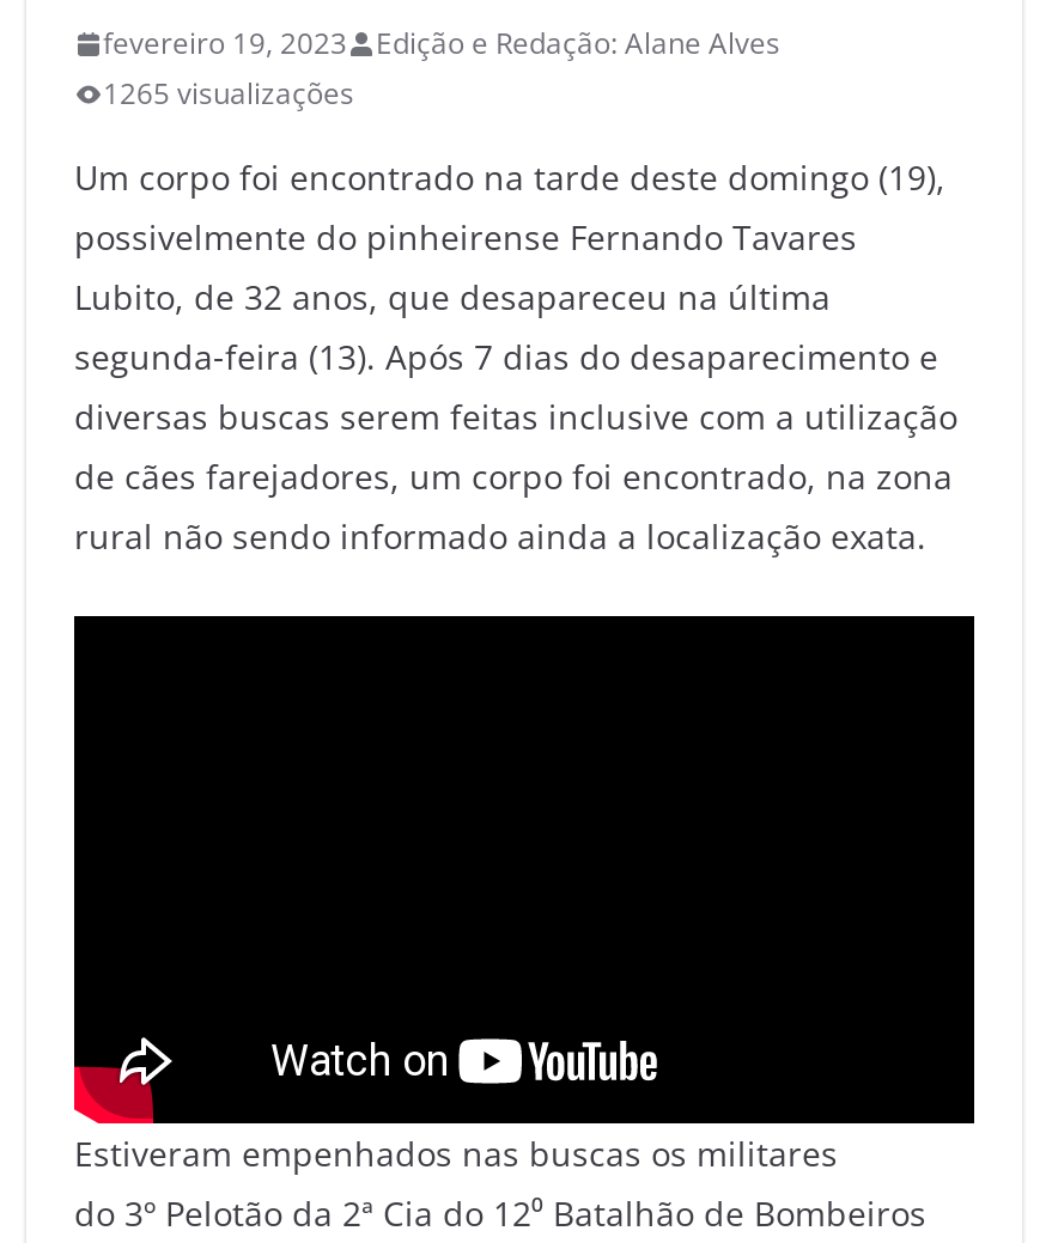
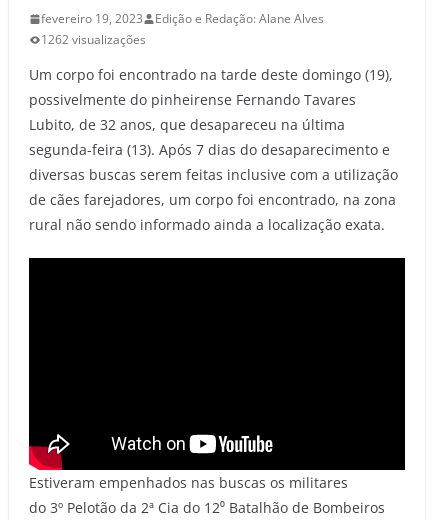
[103,74,354,114] 1265 visualizações -> [41,31,146,48] 1262 visualizações

